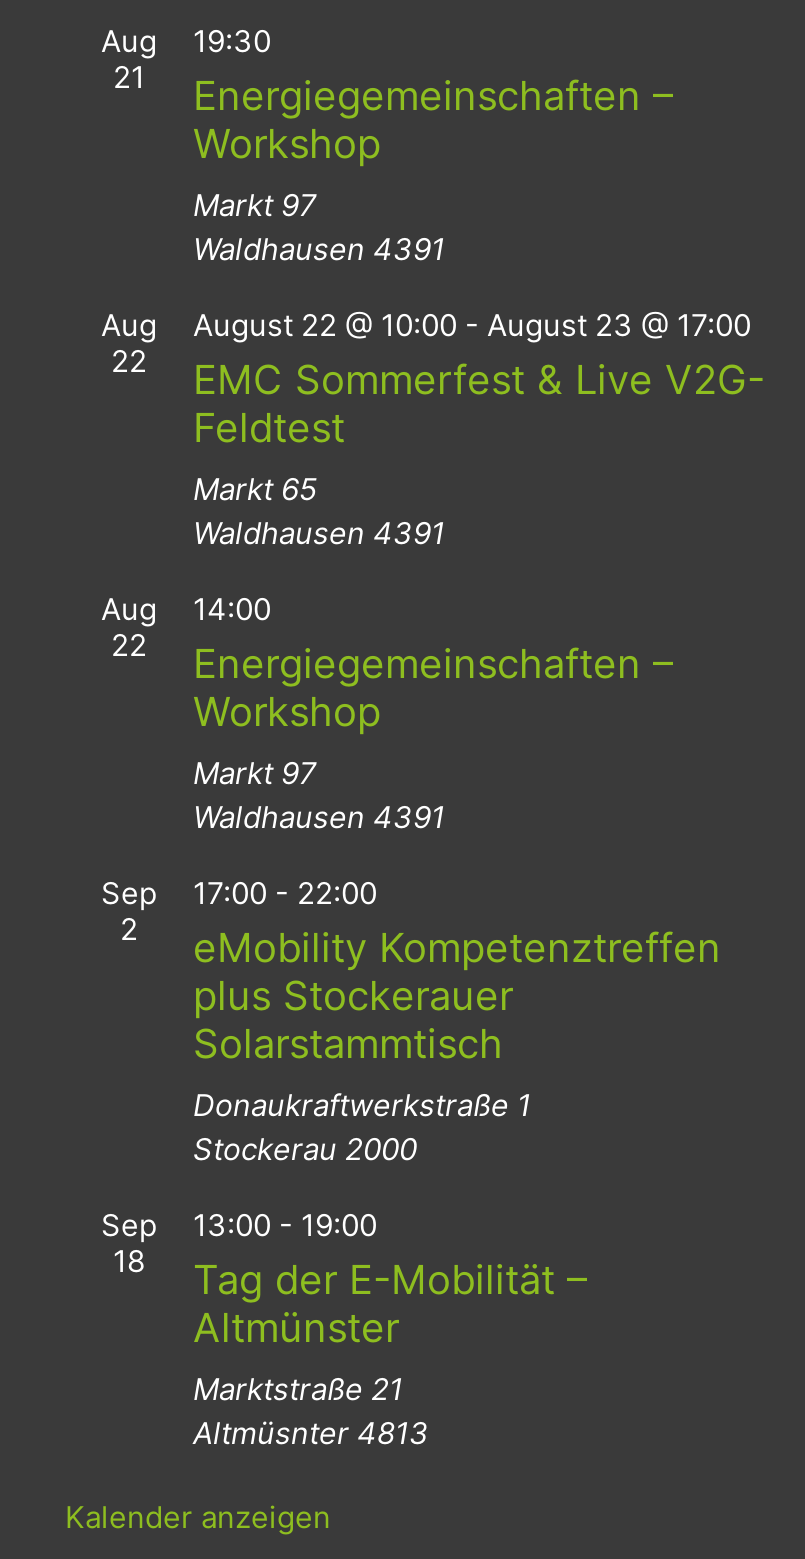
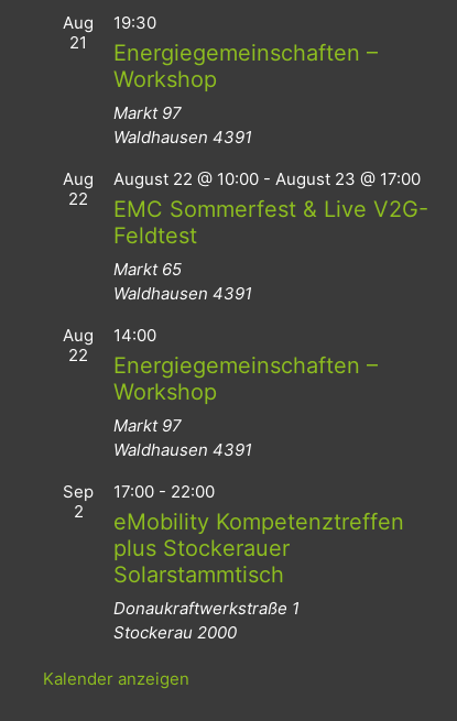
[101,1206,157,1280] Sep | 18 -> none
[193,1206,587,1452] 13:00 - 19:00 | Tag der E-Mobilität – | Altmünster | Marktstraße 21 | Altmüsnter 4813 -> none

